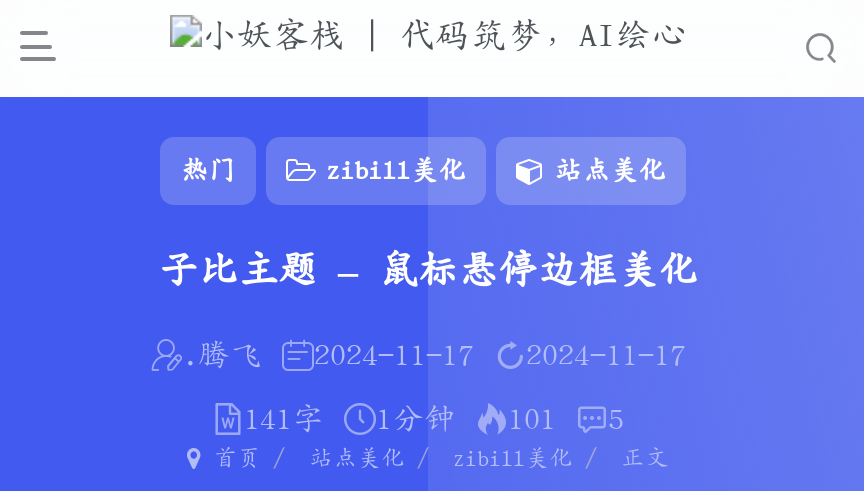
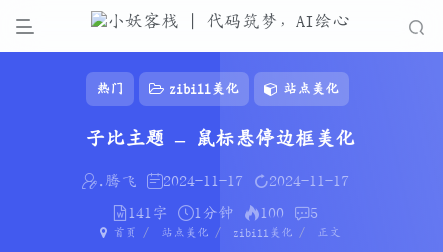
[244,403,624,435] 141字 1分钟 101 5 -> [128,205,318,221] 141字 1分钟 100 5

